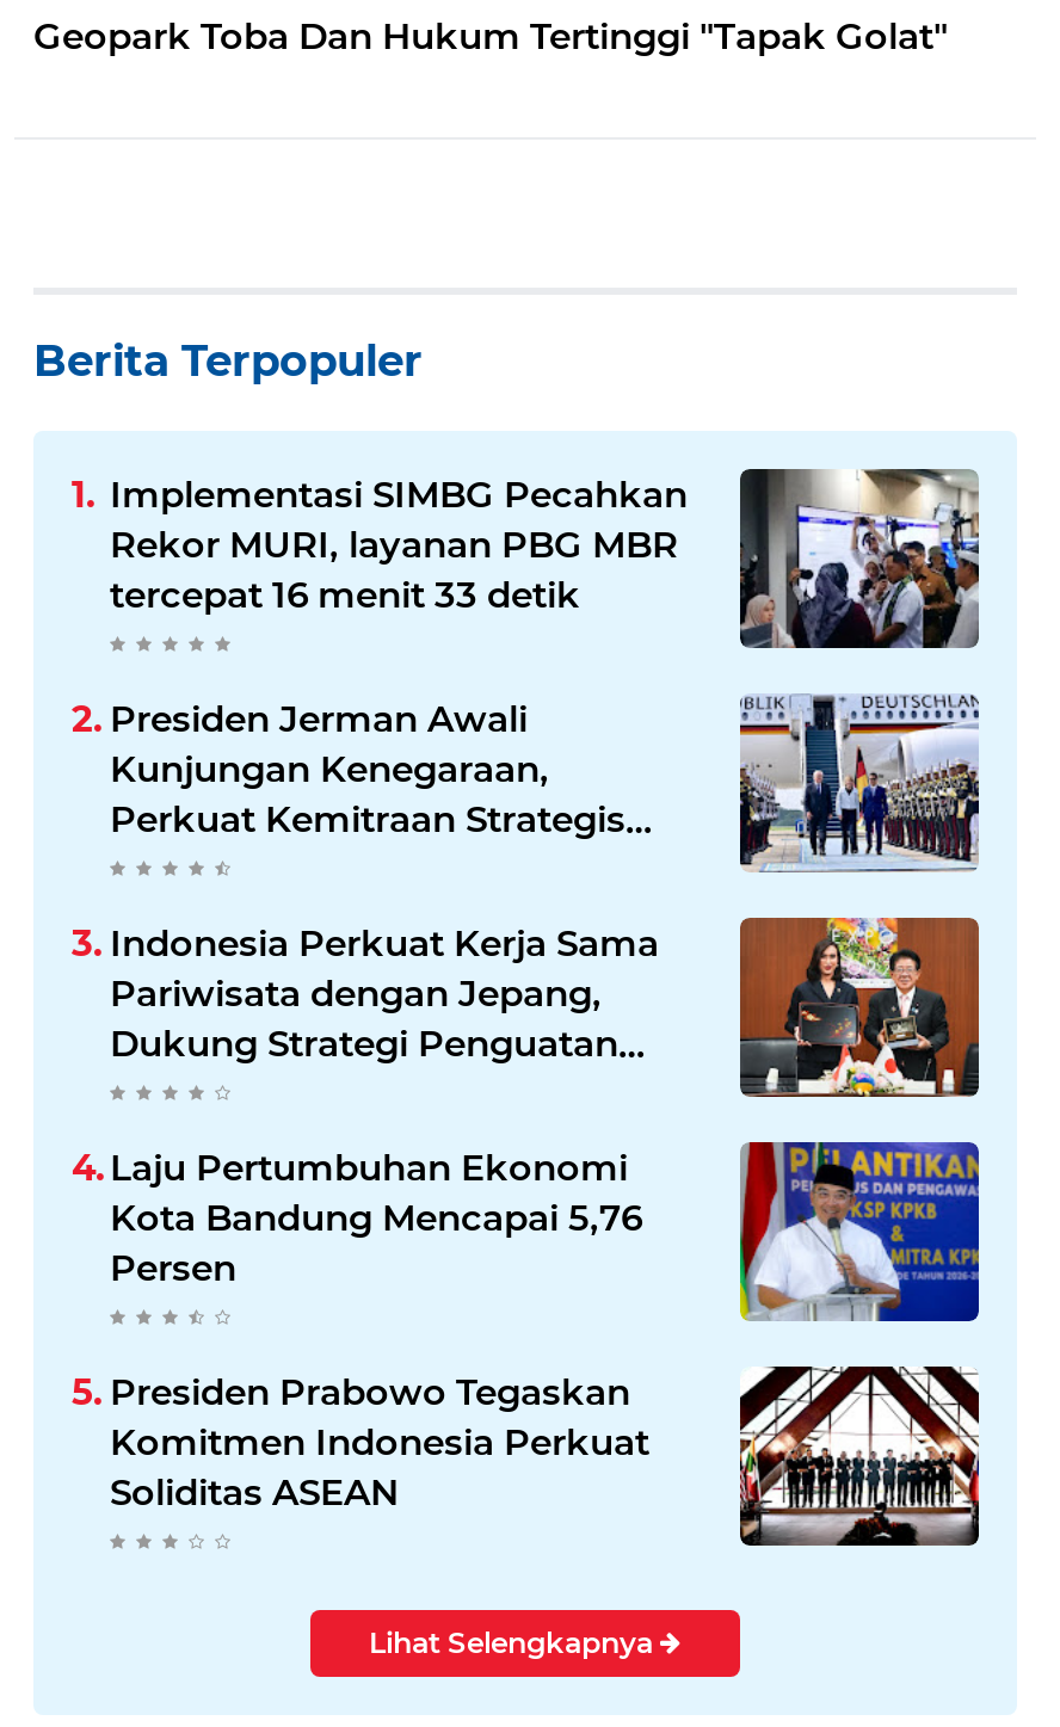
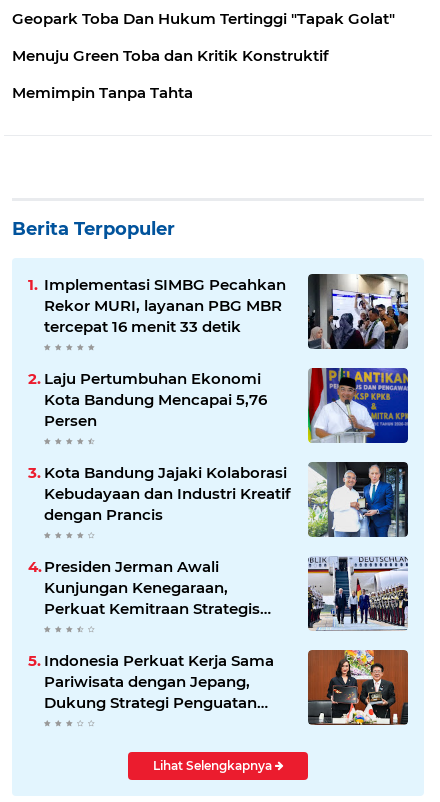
none -> [12,46,329,102] Menuju Green Toba dan Kritik Konstruktif | Memimpin Tanpa Tahta
none -> [44,461,409,538] [image] | Kota Bandung Jajaki Kolaborasi | Kebudayaan dan Industri Kreatif | dengan Prancis
moved [110,691,984,1067] -> [44,555,410,712]: [image] | Presiden Jerman Awali | Kunjungan Kenegaraan, | Perkuat Kemitraan Strategis | Indonesia Perkuat Kerja Sama | Pariwisata dengan Jepang, | Dukung Strategi Penguatan
moved [110,1140,981,1324] -> [44,367,409,444]: [image] | Laju Pertumbuhan Ekonomi | Kota Bandung Mencapai 5,76 | Persen
[110,1364,981,1548] [image] | Presiden Prabowo Tegaskan | Komitmen Indonesia Perkuat | Soliditas ASEAN -> none

